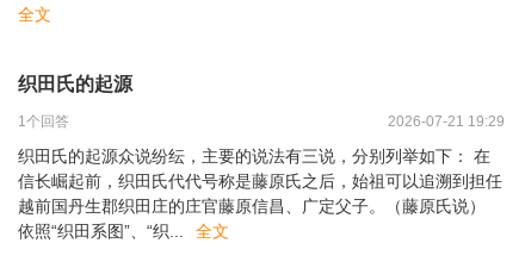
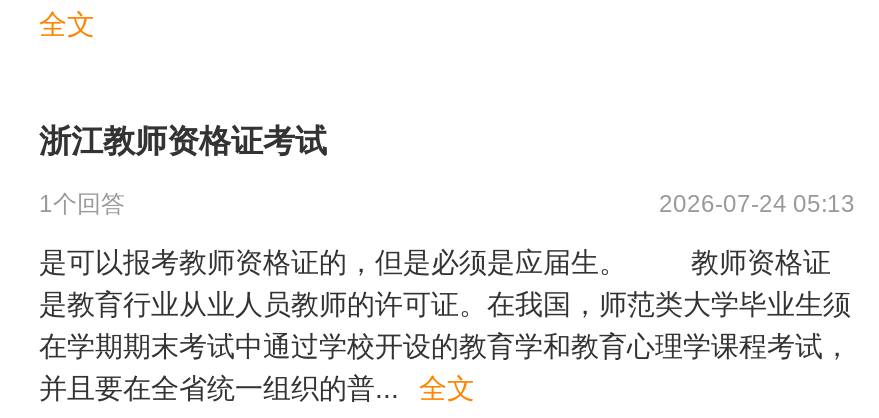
[18,74,132,94] 织田氏的起源 -> [39,124,327,158] 浙江教师资格证考试
[388,113,505,130] 2026-07-21 19:29 -> [659,190,855,218] 2026-07-24 05:13
[18,147,502,241] 织田氏的起源众说纷纭，主要的说法有三说，分别列举如下： 在 | 信长崛起前，织田氏代代号称是藤原氏之后，始祖可以追溯到担任 | 越前国丹生郡织田庄的庄官藤原信昌、广定父子。（藤原氏说） | 依照“织田系图”、“织... -> [39,246,851,404] 是可以报考教师资格证的，但是必须是应届生。 教师资格证 | 是教育行业从业人员教师的许可证。在我国，师范类大学毕业生须 | 在学期期末考试中通过学校开设的教育学和教育心理学课程考试， | 并且要在全省统一组织的普...

